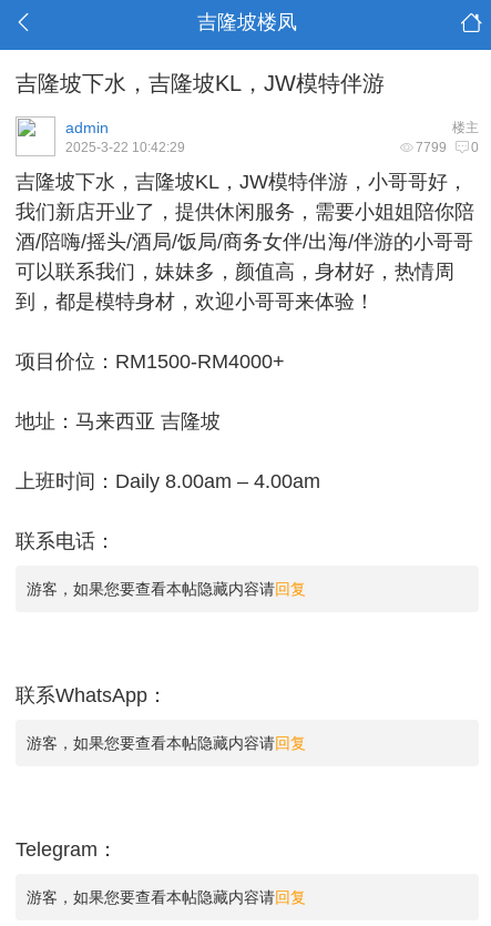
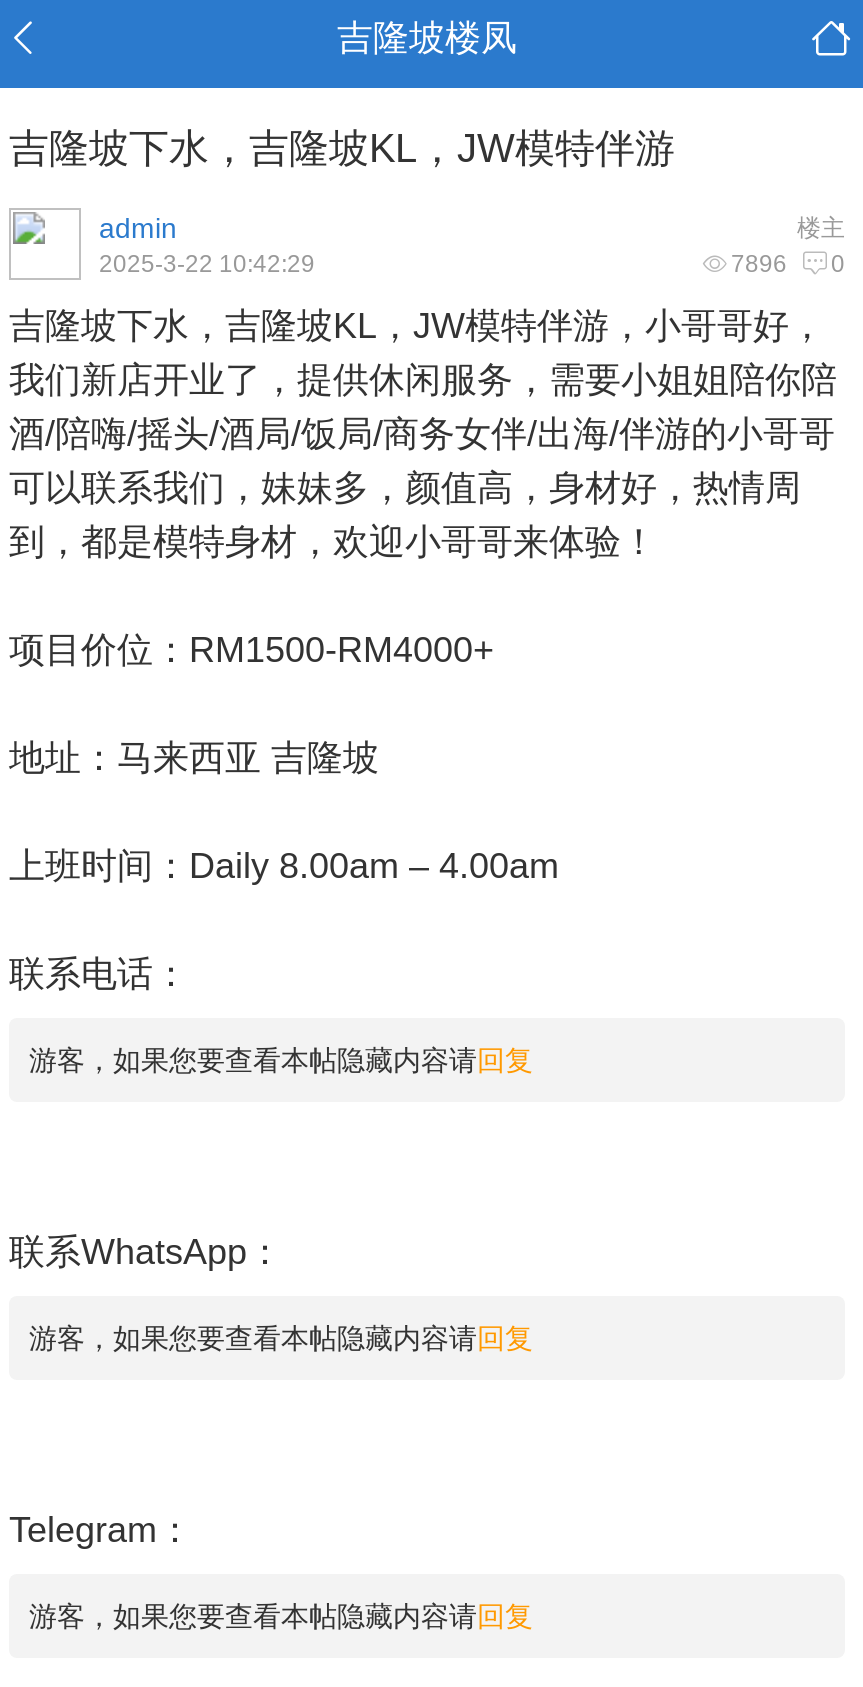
[416,140,479,155] 7799 0 -> [731,250,845,278] 7896 0

